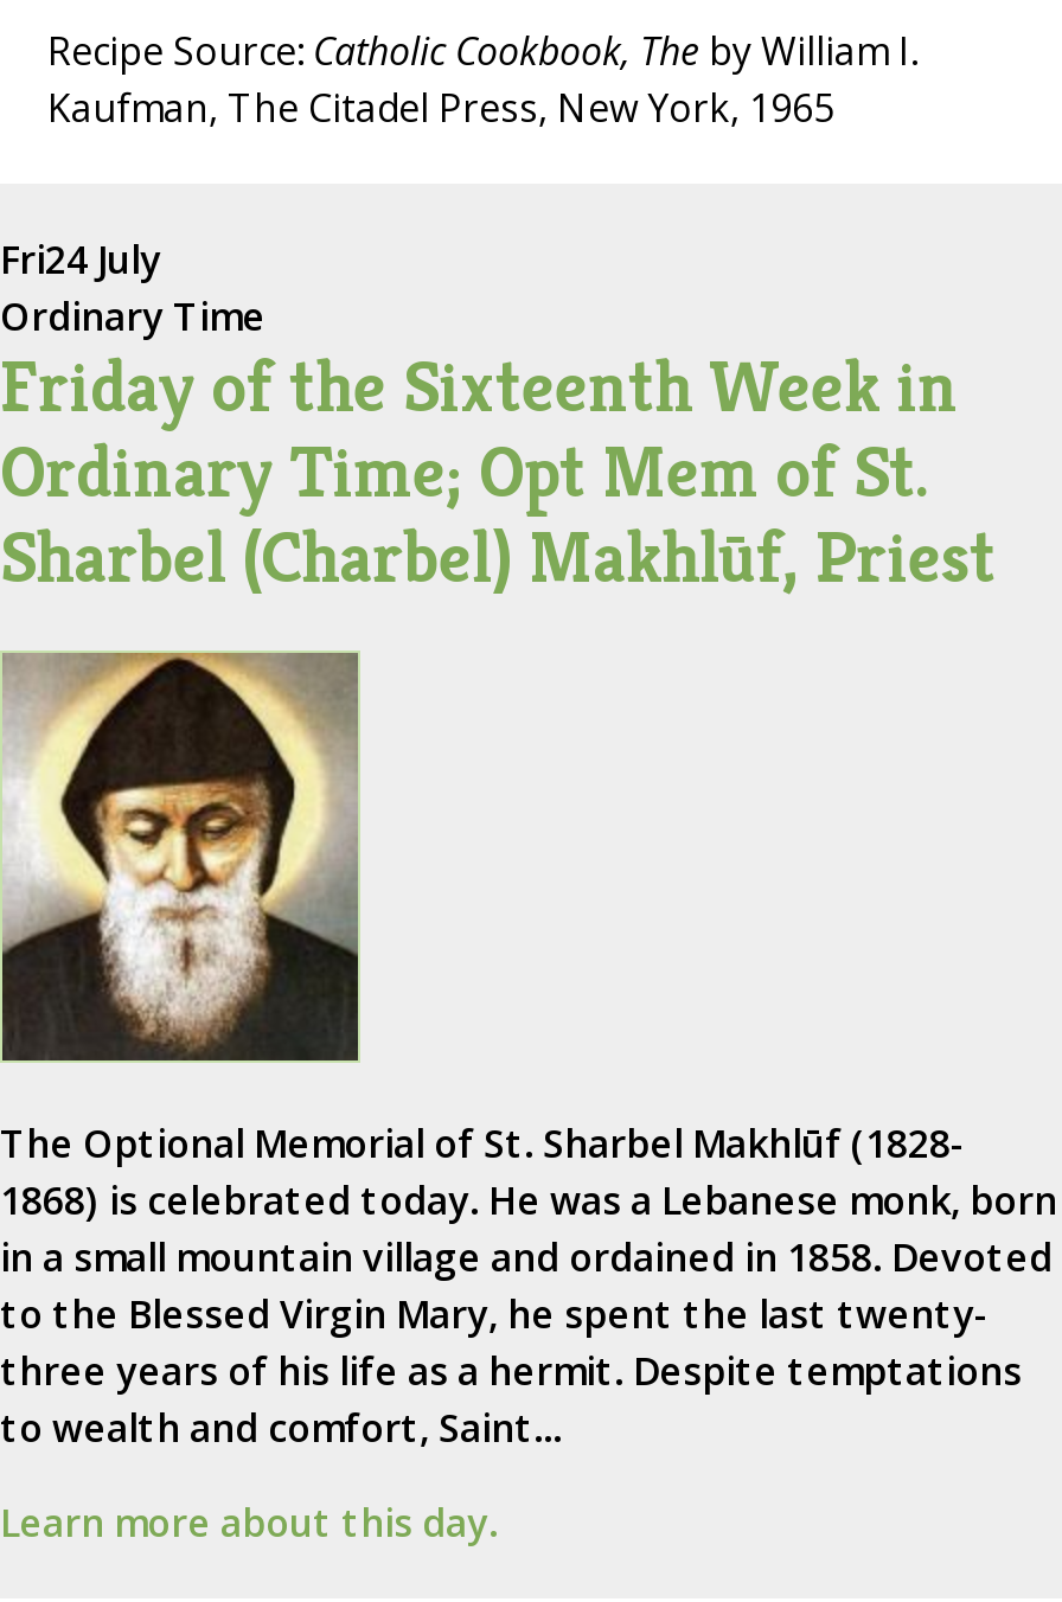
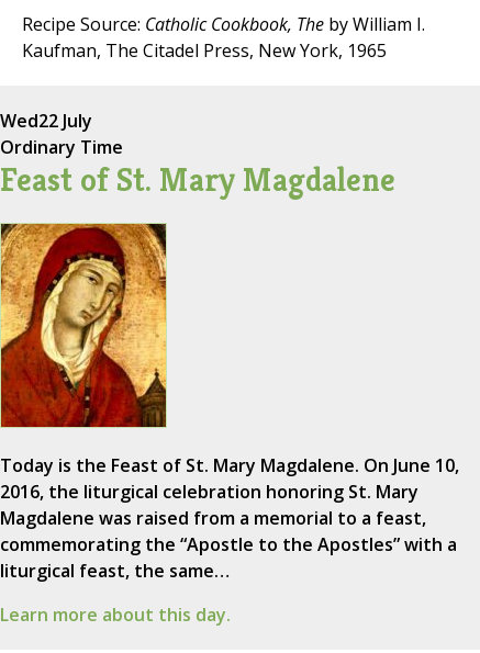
[0,234,161,287] Fri24 July -> [0,109,92,133] Wed22 July
[0,343,996,604] Friday of the Sixteenth Week in | Ordinary Time; Opt Mem of St. | Sharbel (Charbel) Makhlūf, Priest -> [0,160,395,201] Feast of St. Mary Magdalene
[7,651,360,959] [image] -> [3,289,167,418] [image]
[0,1116,1057,1453] The Optional Memorial of St. Sharbel Makhlūf (1828- | 1868) is celebrated today. He was a Lebanese monk, born | in a small mountain village and ordained in 1858. Devoted | to the Blessed Virgin Mary, he spent the last twenty- | three years of his life as a hermit. Despite temptations | to wealth and comfort, Saint… -> [0,453,459,582] Today is the Feast of St. Mary Magdalene. On June 10, | 2016, the liturgical celebration honoring St. Mary | Magdalene was raised from a memorial to a feast, | commemorating the “Apostle to the Apostles” with a | liturgical feast, the same…

